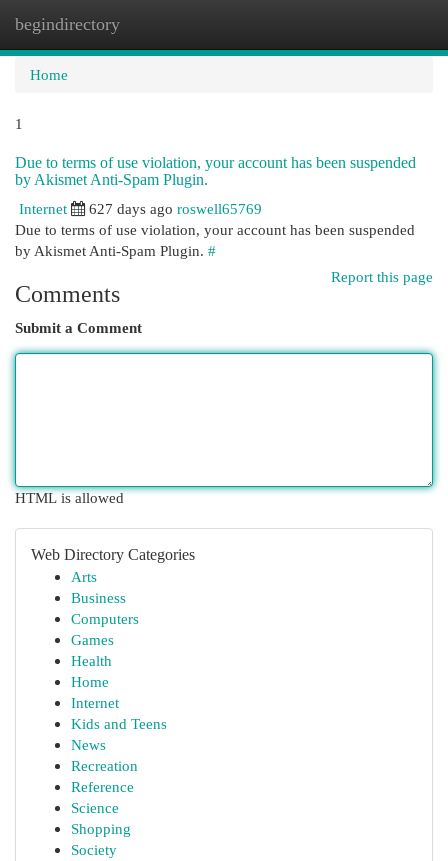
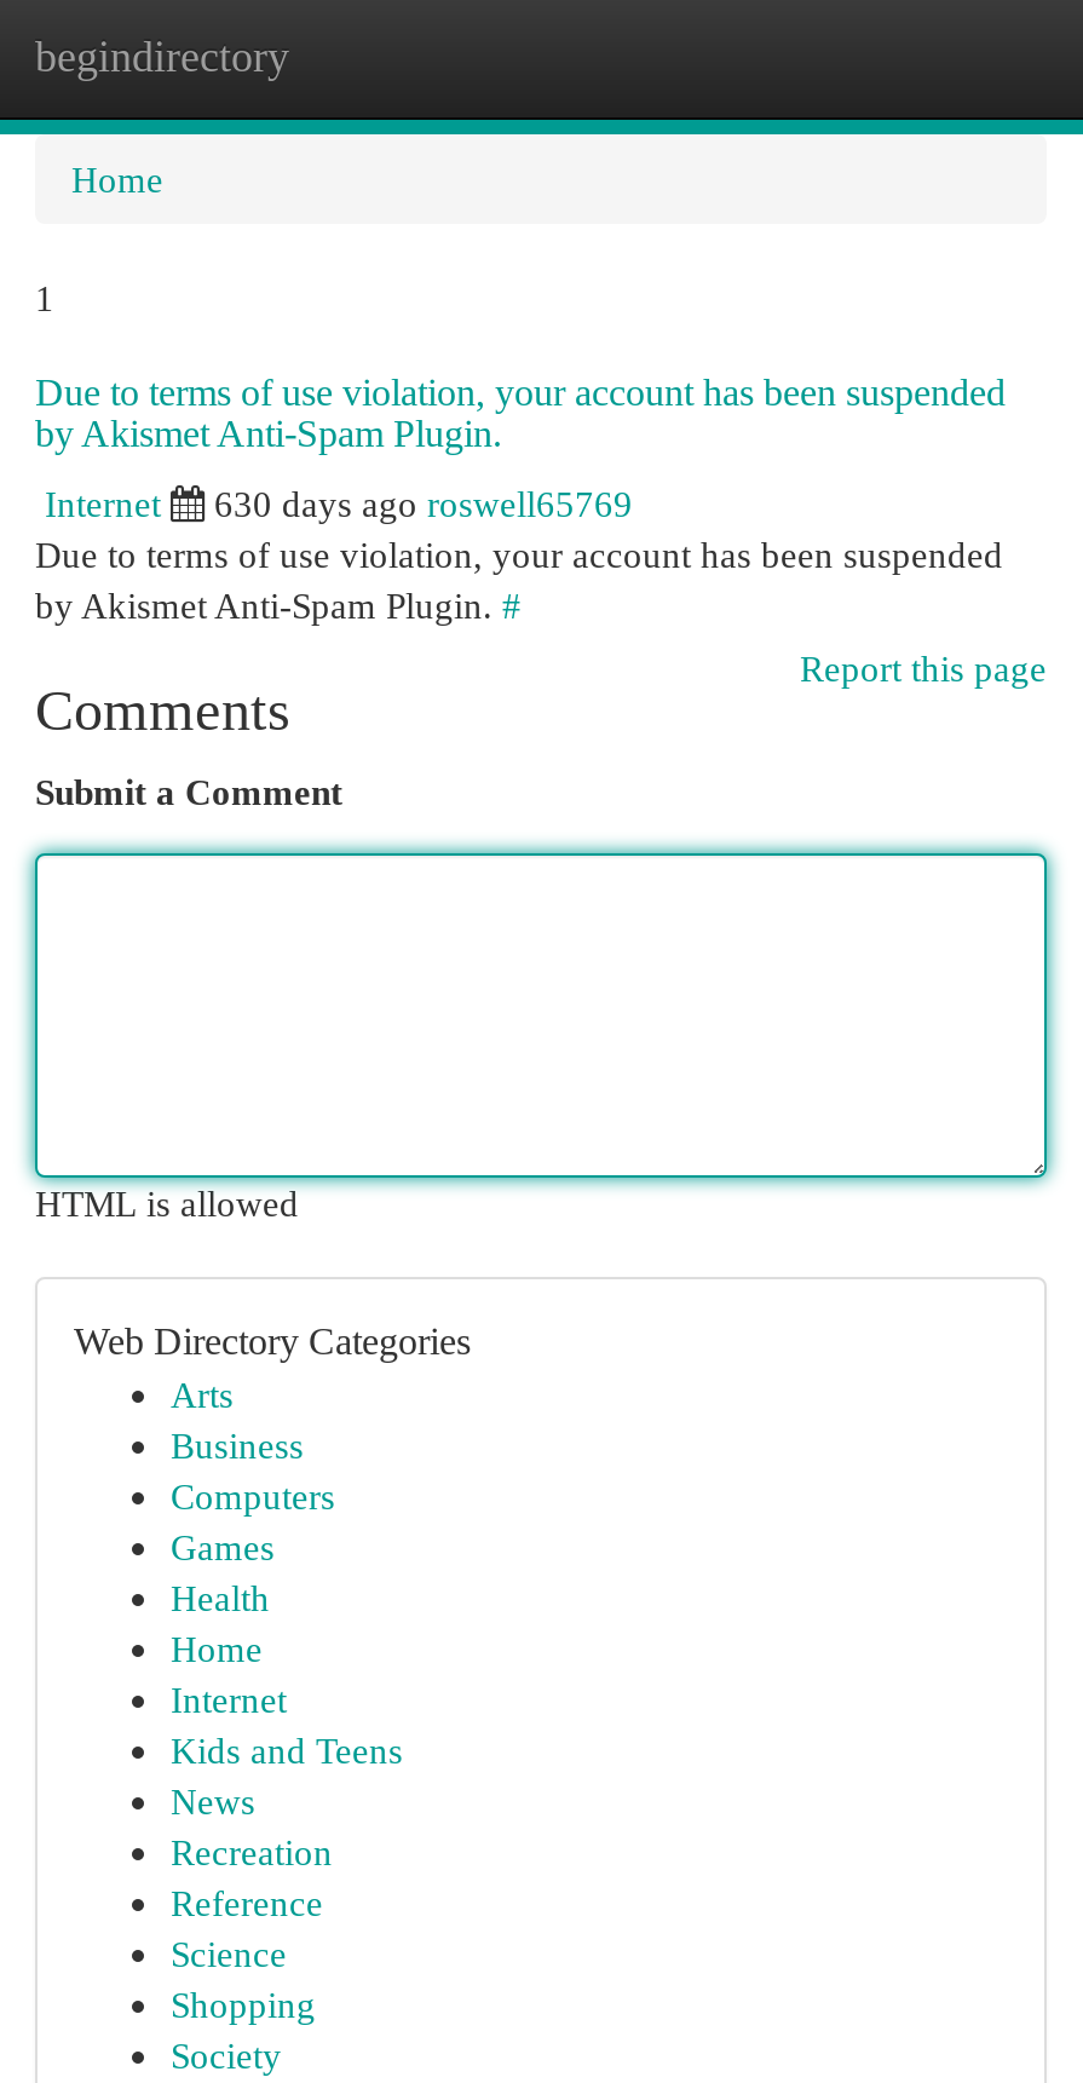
[89,200,262,217] 627 days ago roswell65769 -> [214,483,633,524] 630 days ago roswell65769

